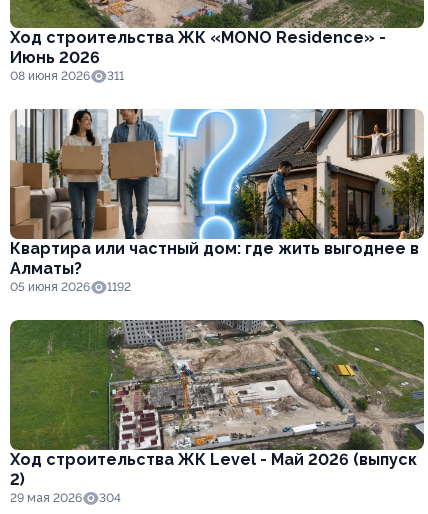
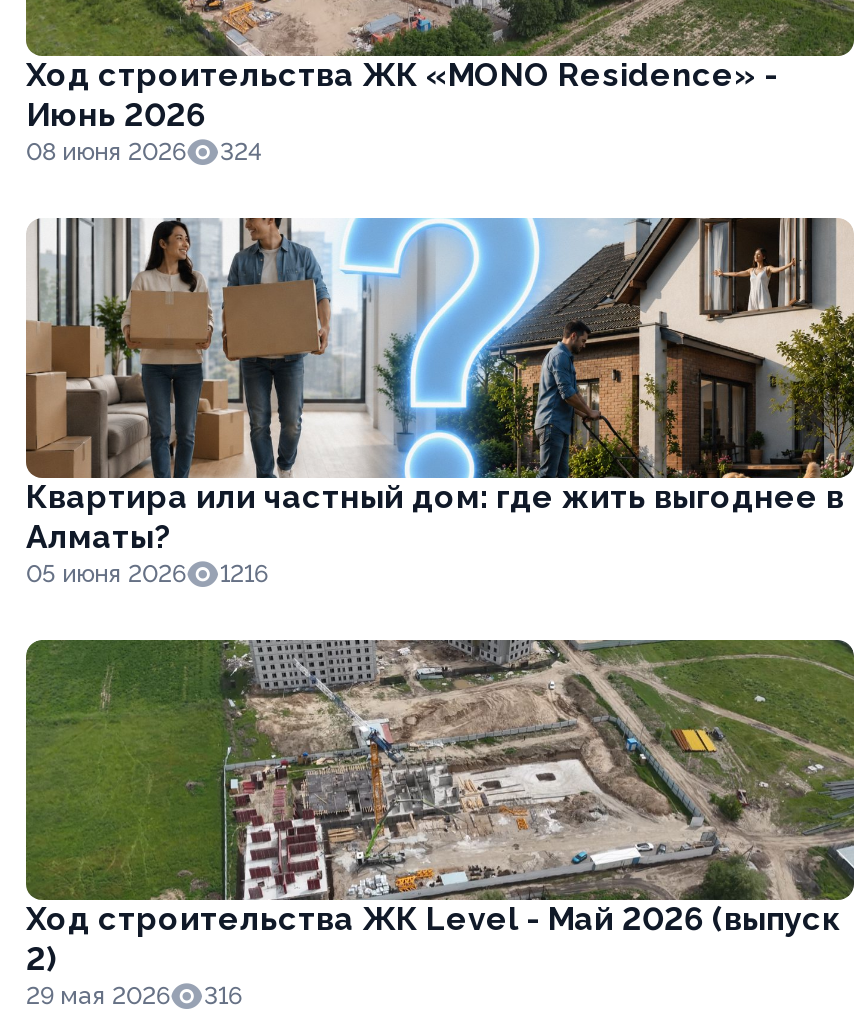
[10,69,124,83] 08 июня 2026 311 -> [26,138,262,166] 08 июня 2026 324
[10,280,131,294] 05 июня 2026 1192 -> [26,560,268,588] 05 июня 2026 1216
[10,491,121,505] 29 мая 2026 304 -> [26,982,242,1010] 29 мая 2026 316

